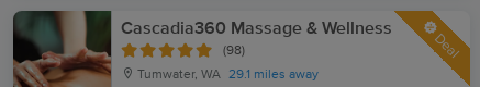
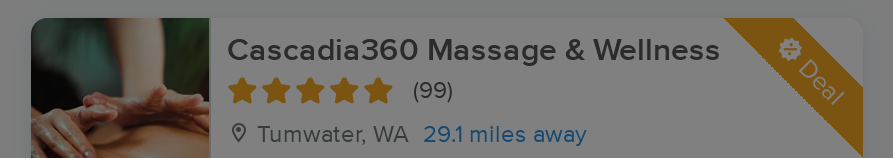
[223,45,245,57] (98) -> [413,80,453,102] (99)

